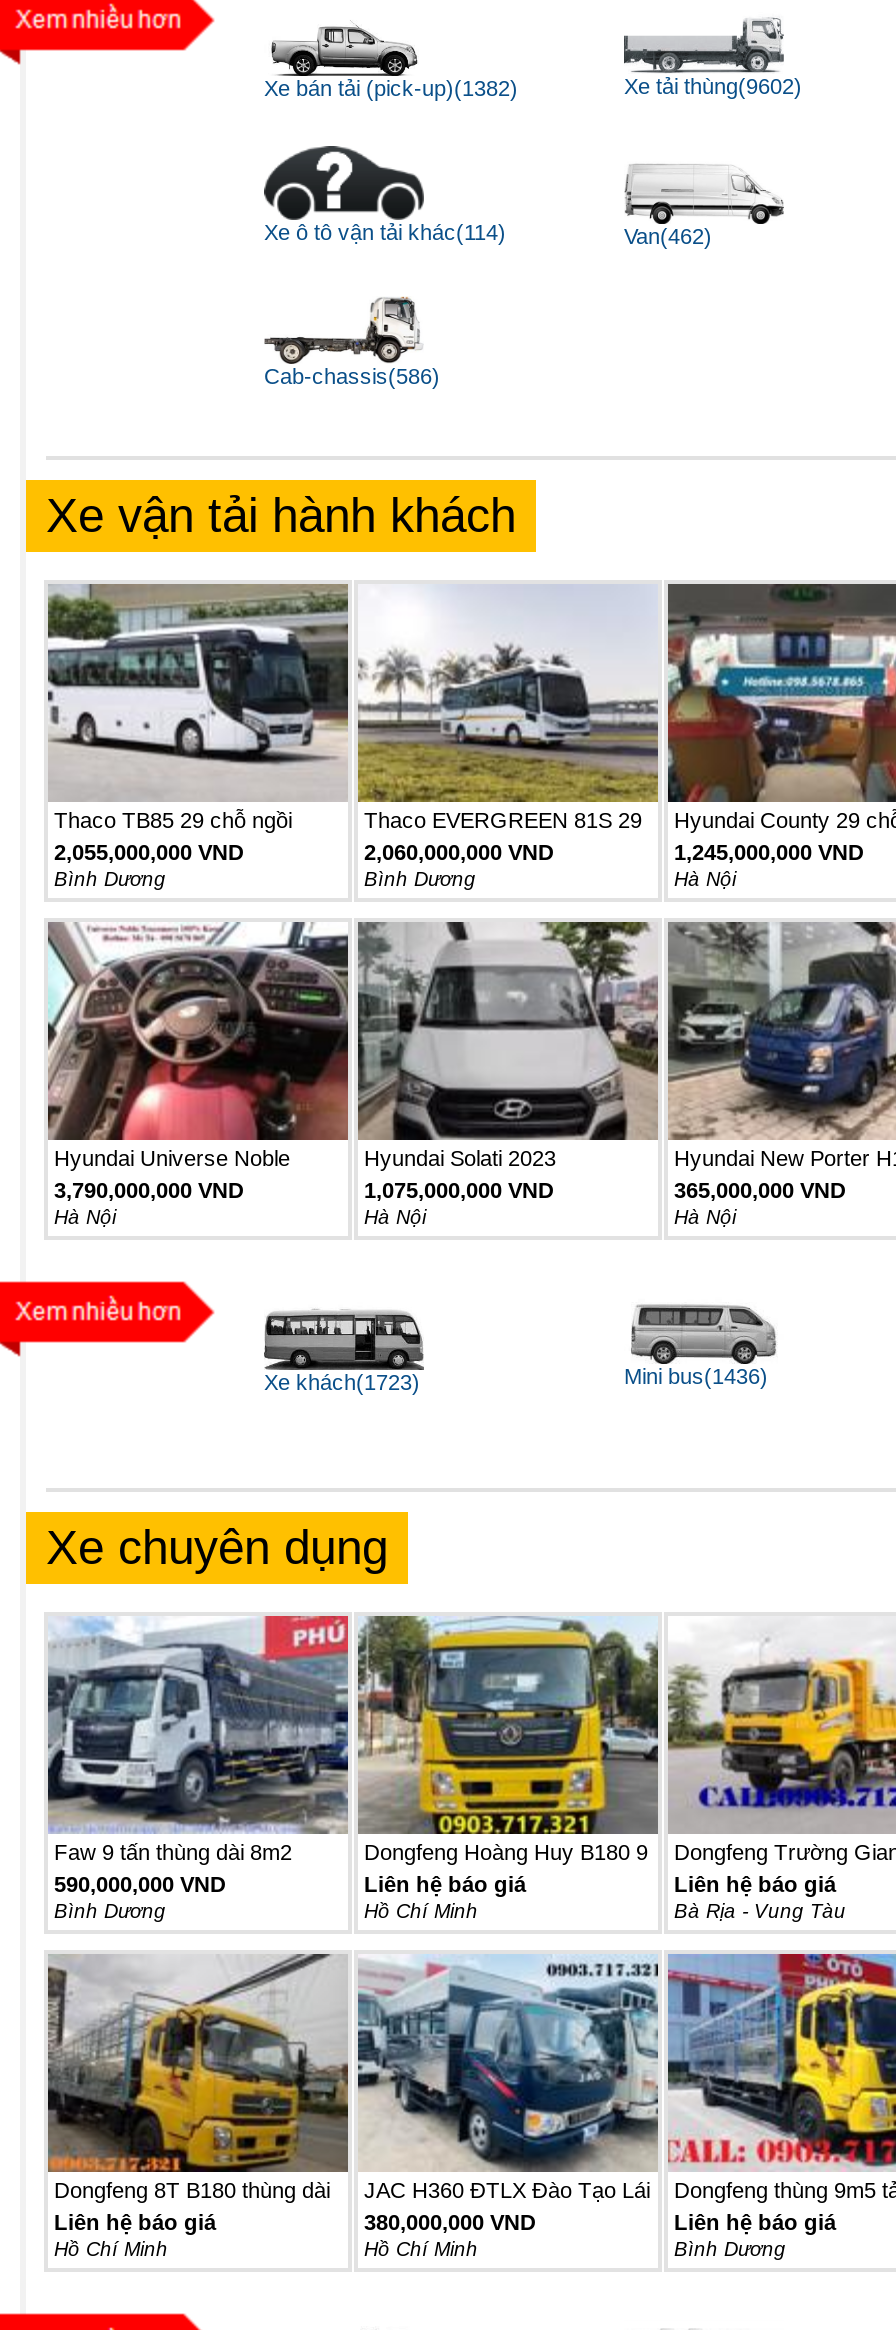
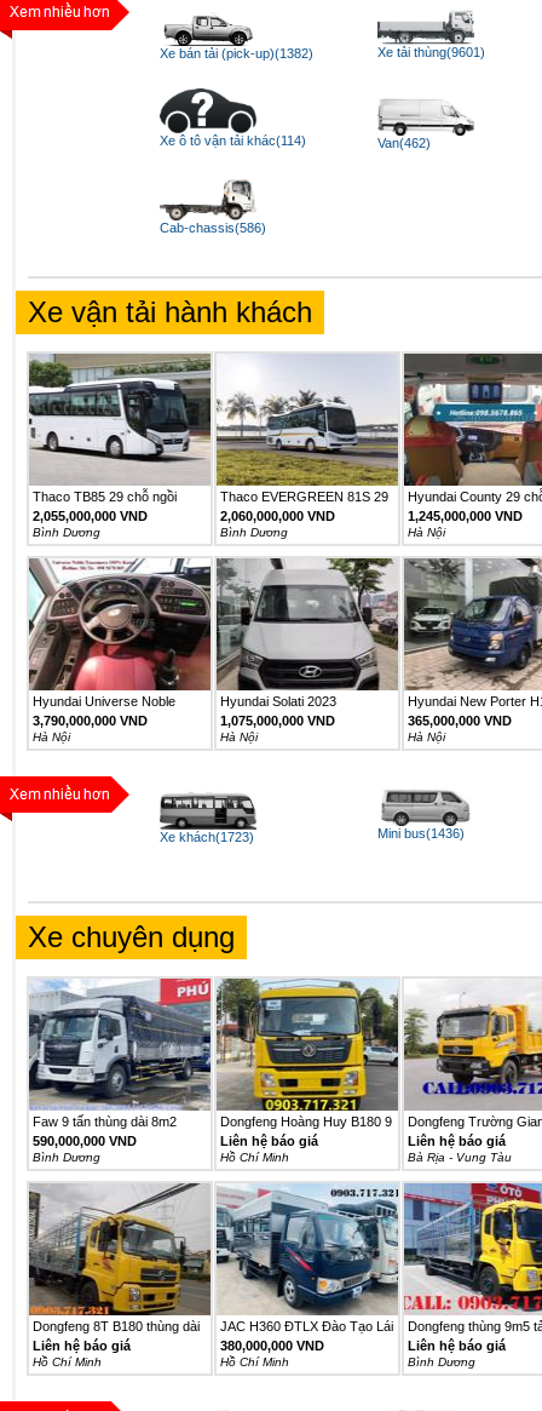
[624,74,802,98] Xe tải thùng(9602) -> [377,45,485,59] Xe tải thùng(9601)

